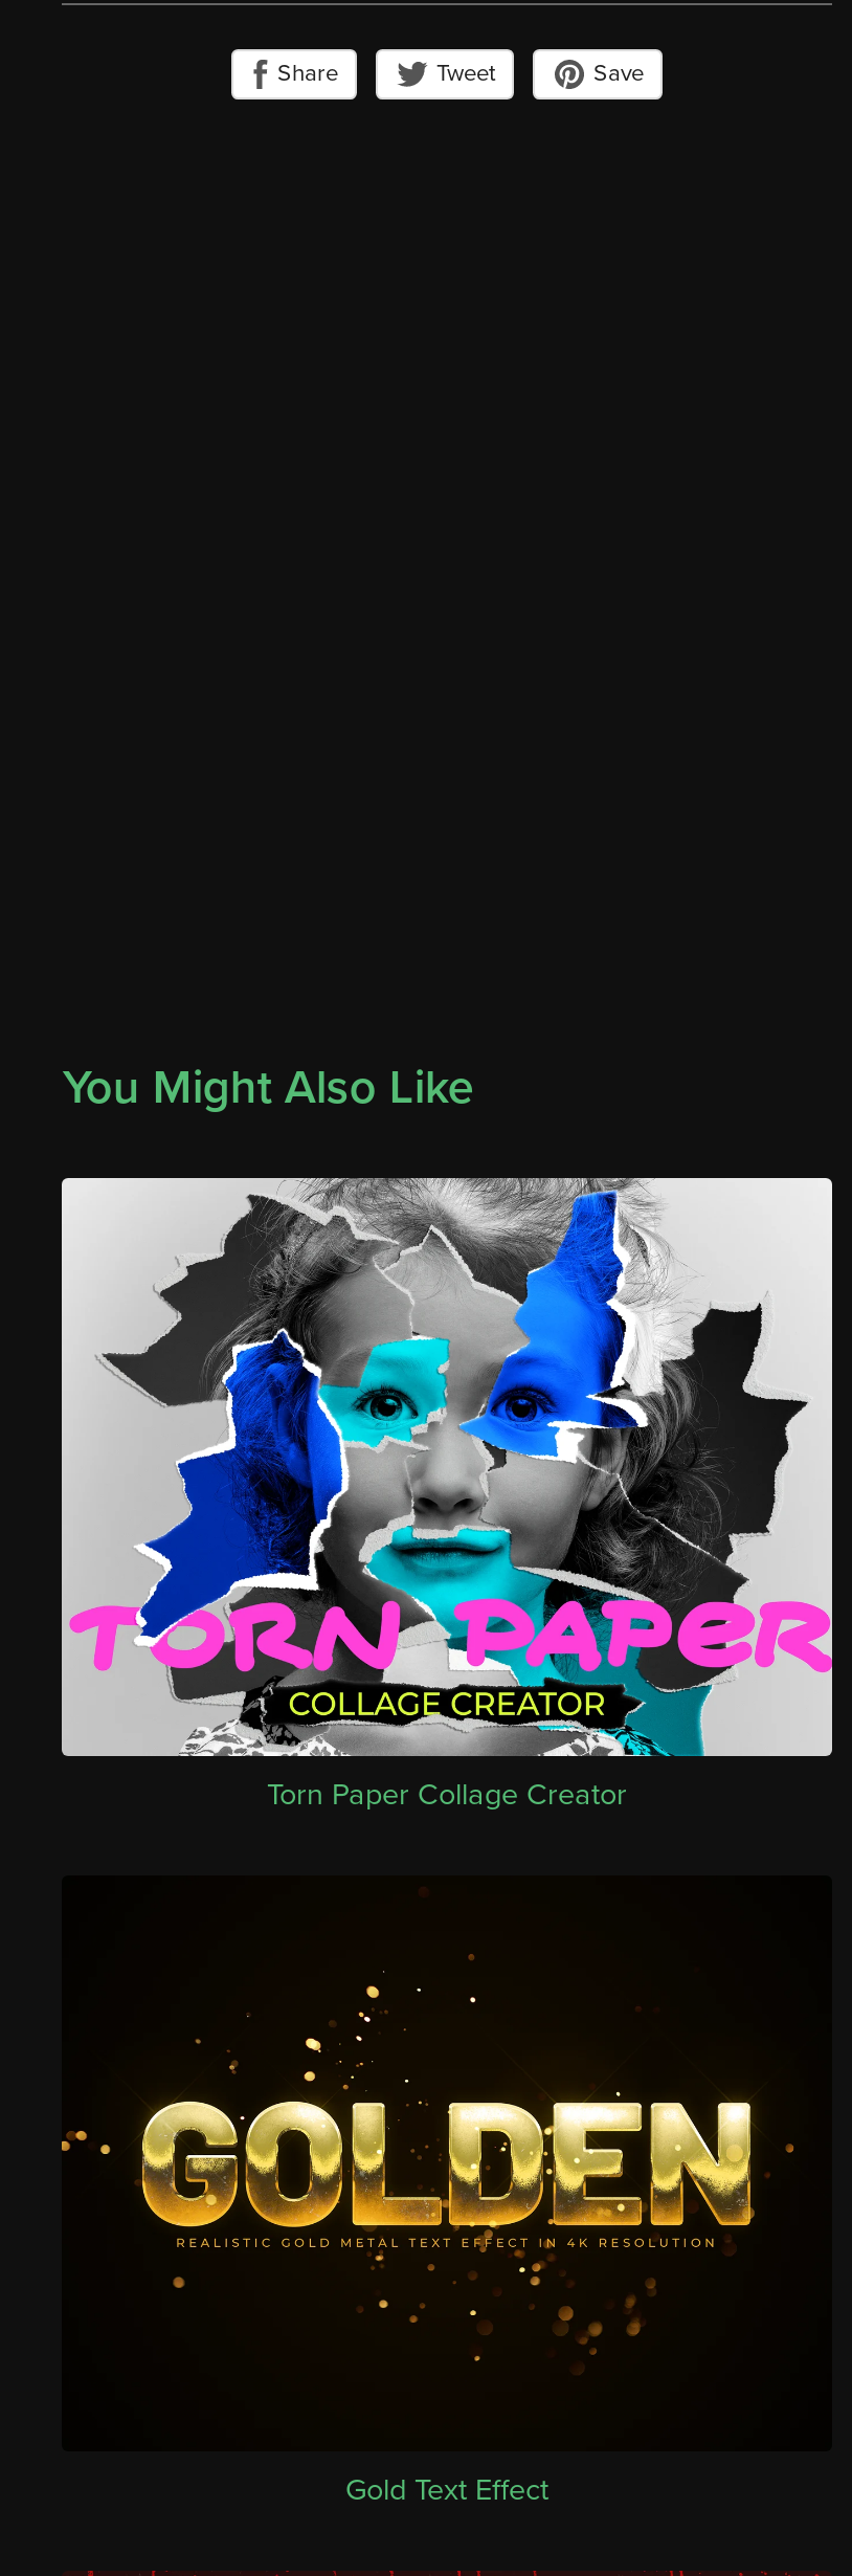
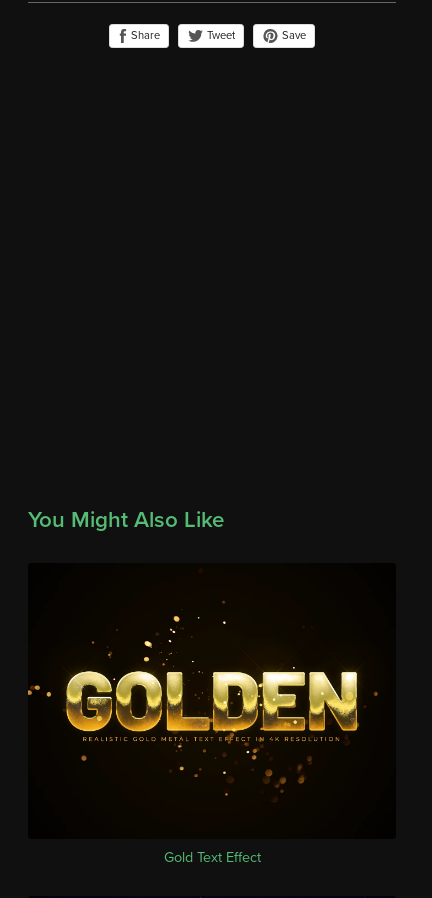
[60,1176,834,1812] [image] | Torn Paper Collage Creator -> none

